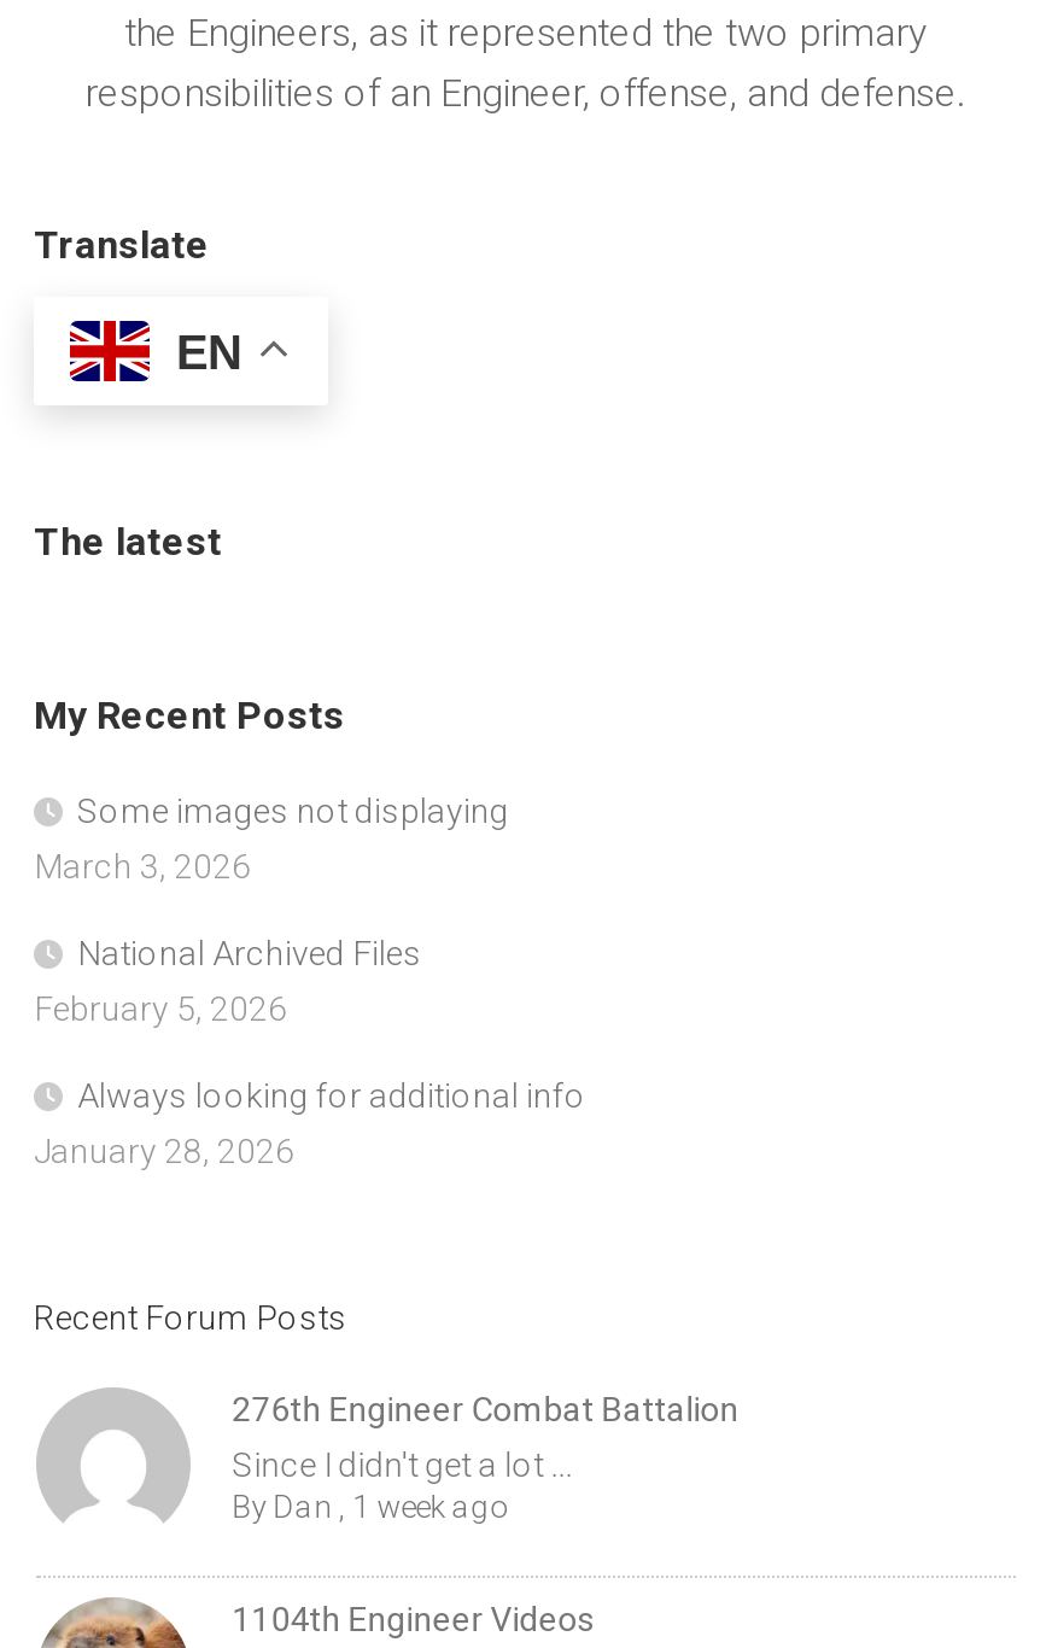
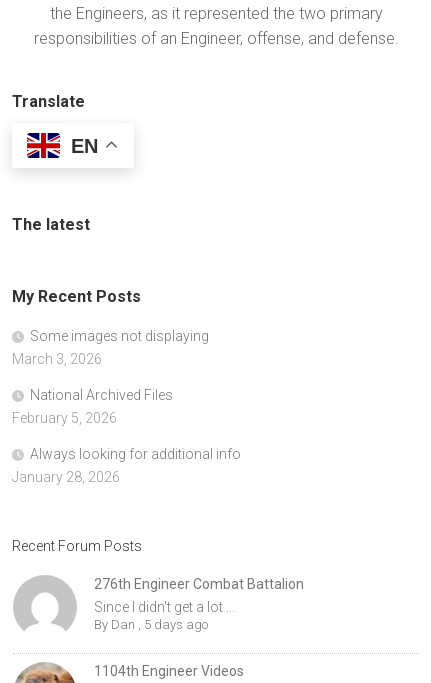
[232,1488,505,1524] By Dan, 1 week ago -> [94,617,208,632] By Dan, 5 days ago

